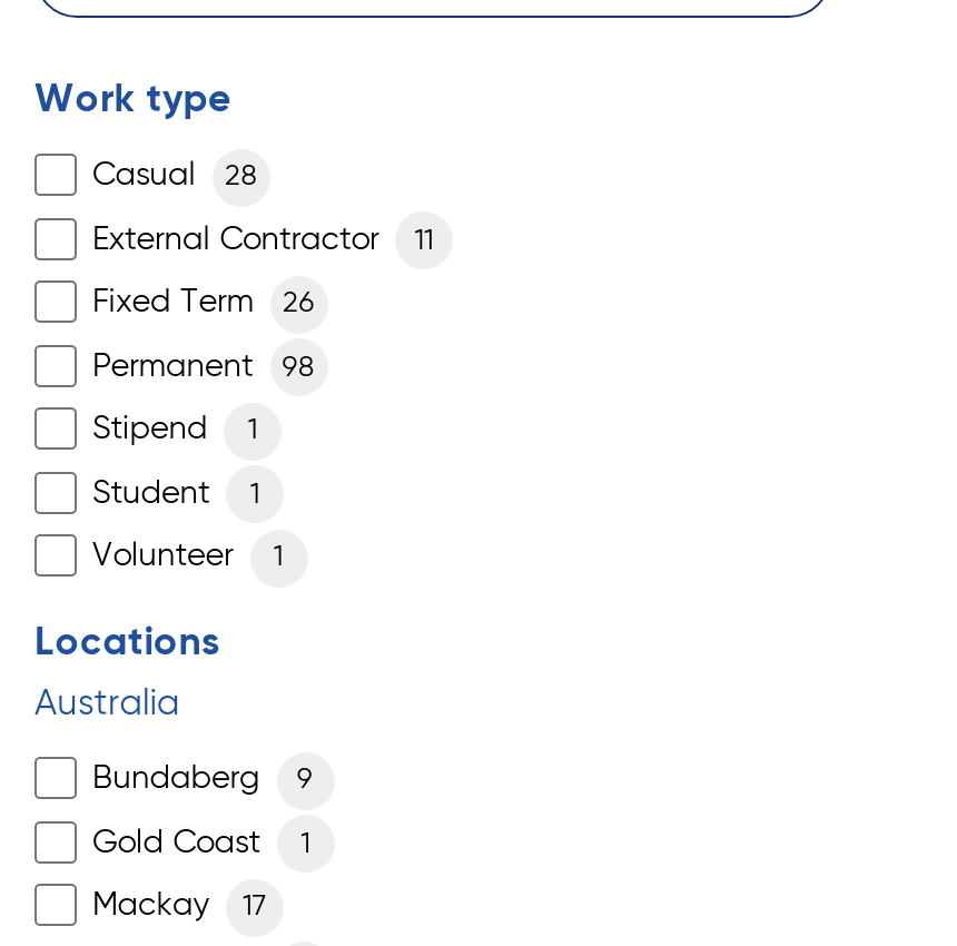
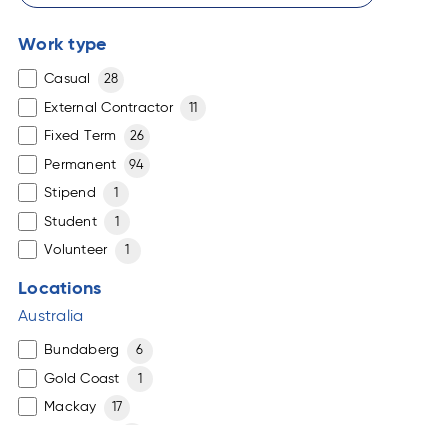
[92,351,314,382] Permanent 98 -> [44,158,144,172] Permanent 94
[92,764,313,795] Bundaberg 9 -> [44,343,143,357] Bundaberg 6

